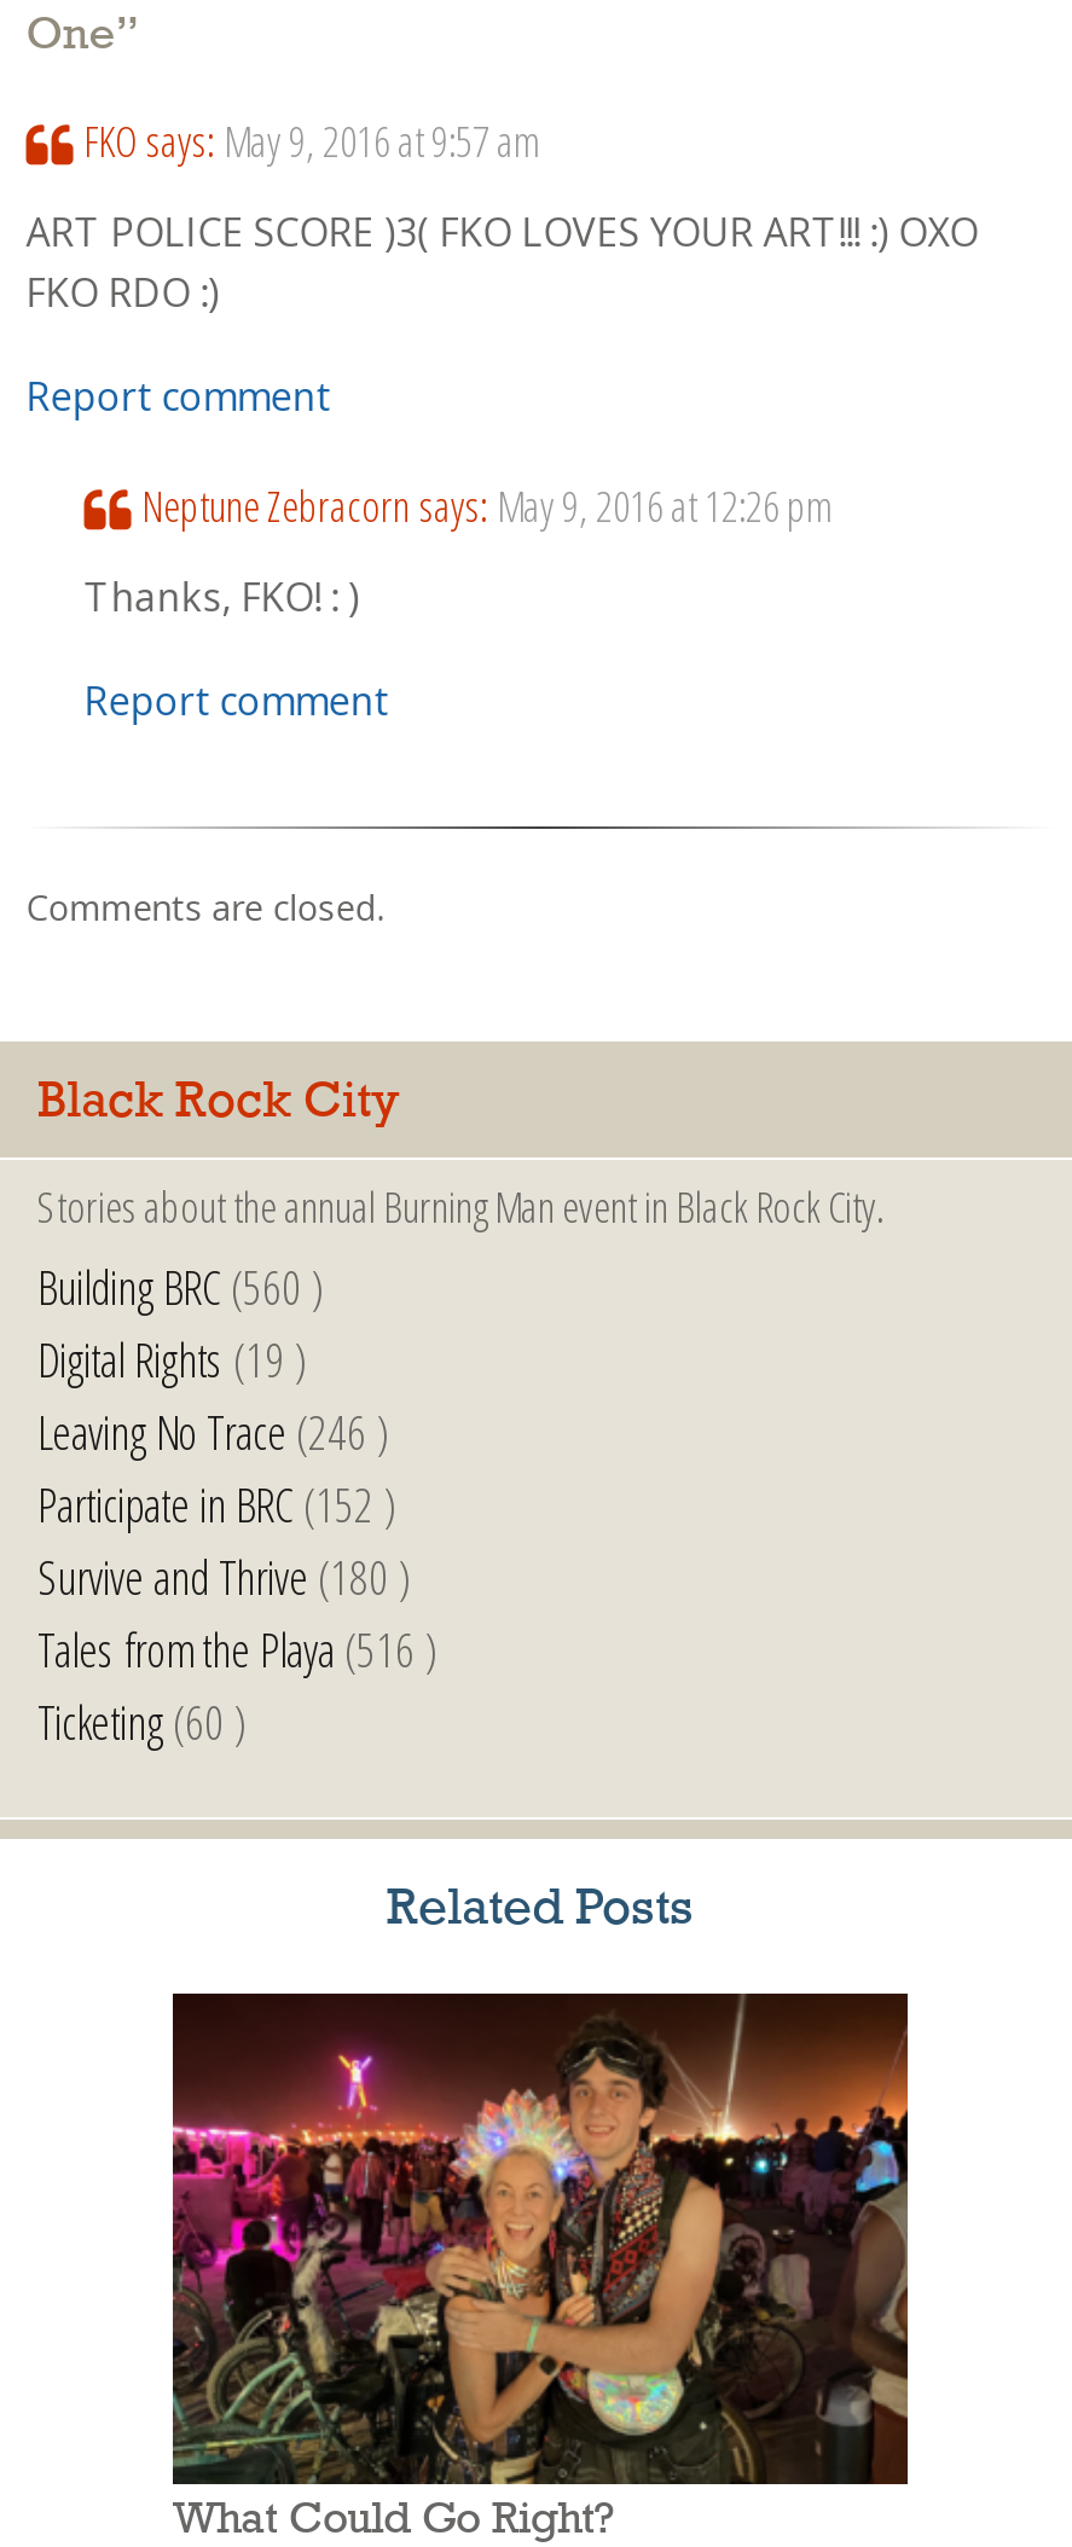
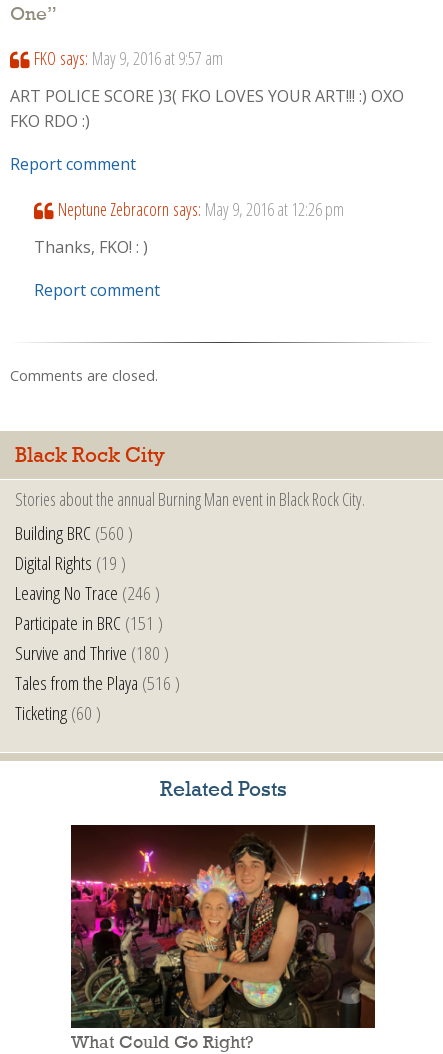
[37,1473,395,1538] Participate in BRC (152 ) -> [15,609,163,636] Participate in BRC (151 )

